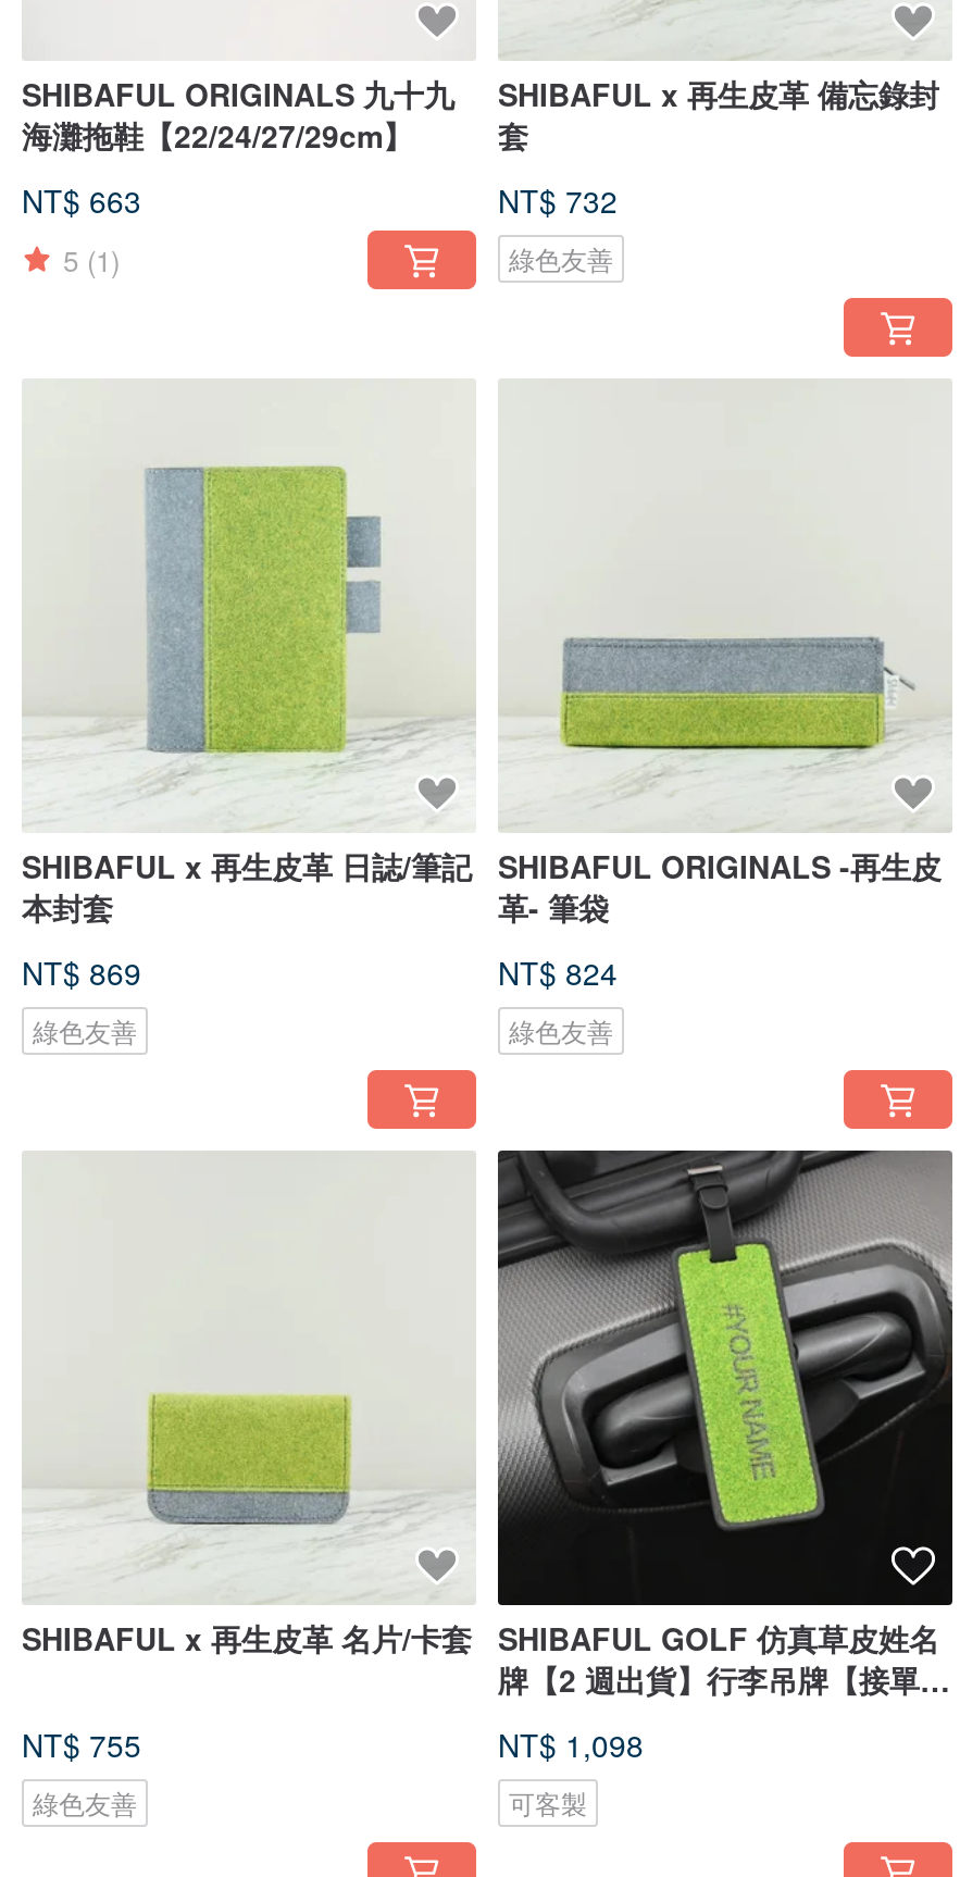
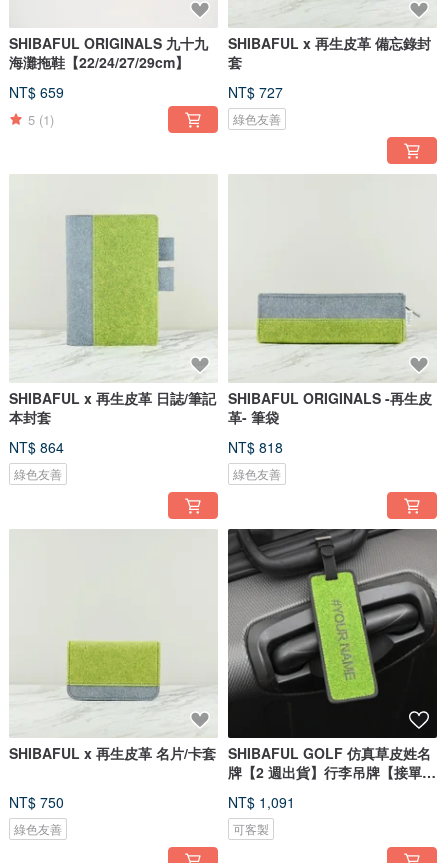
[22,179,141,222] NT$ 663 -> [9,82,64,102] NT$ 659
[498,179,618,222] NT$ 732 -> [228,82,283,102] NT$ 727
[22,951,141,994] NT$ 869 -> [9,437,64,457] NT$ 864
[498,951,618,994] NT$ 824 -> [228,437,283,457] NT$ 818
[22,1723,141,1766] NT$ 755 -> [9,792,64,812] NT$ 750
[498,1723,644,1766] NT$ 1,098 -> [228,792,295,812] NT$ 1,091

